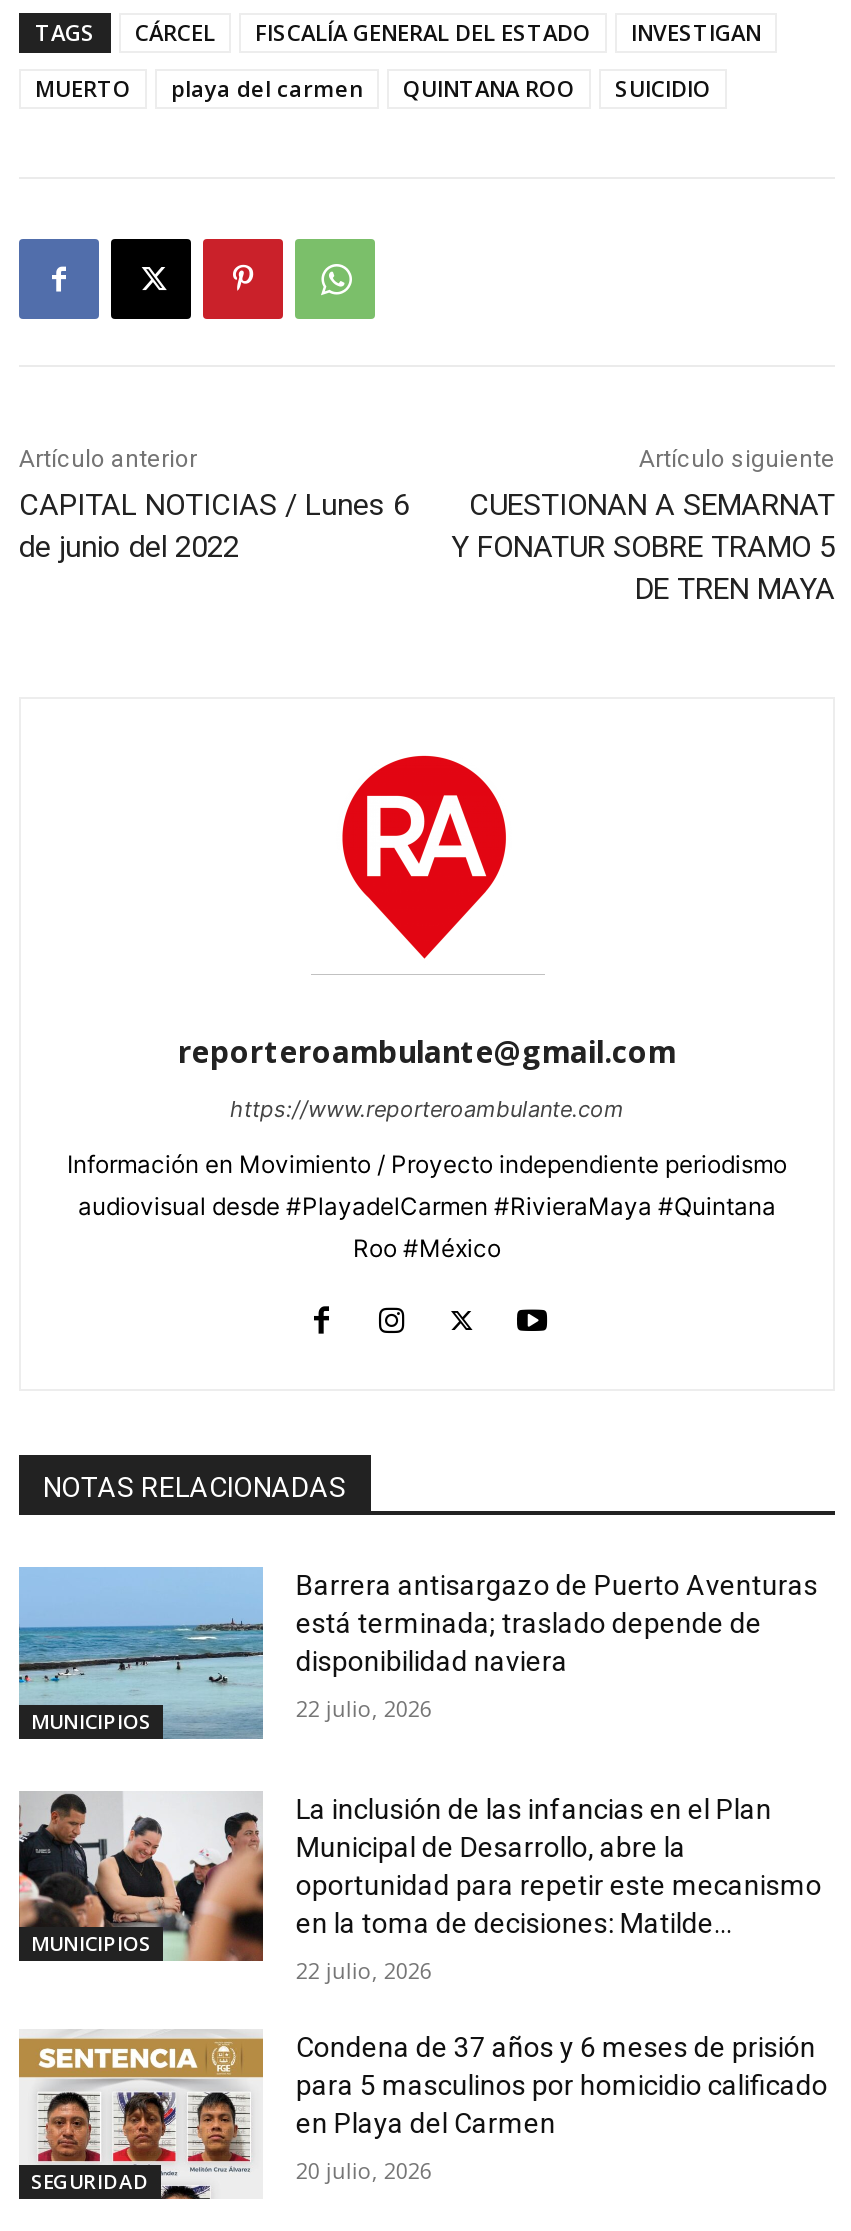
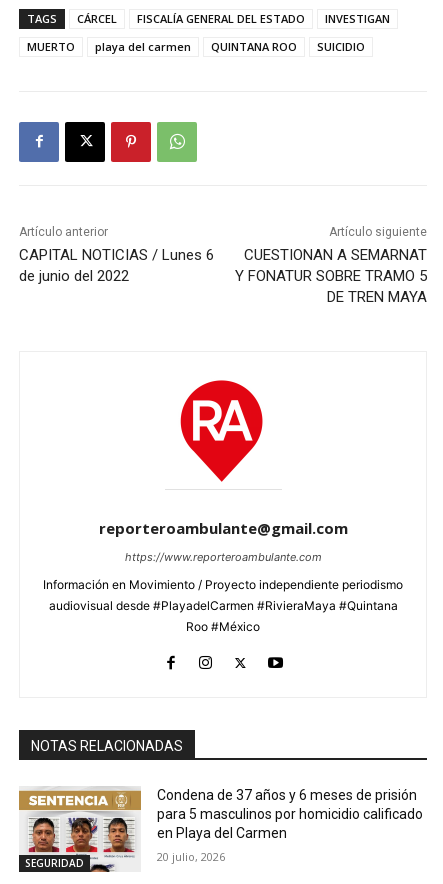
[17,1567,265,1741] [image] | MUNICIPIOS -> none
[296,1569,818,1723] Barrera antisargazo de Puerto Aventuras | está terminada; traslado depende de | disponibilidad naviera | 22 julio, 2026 -> none
[17,1791,265,1963] [image] | MUNICIPIOS -> none
[296,1792,822,1984] La inclusión de las infancias en el Plan | Municipal de Desarrollo, abre la | oportunidad para repetir este mecanismo | en la toma de decisiones: Matilde... | 22 julio, 2026 -> none

